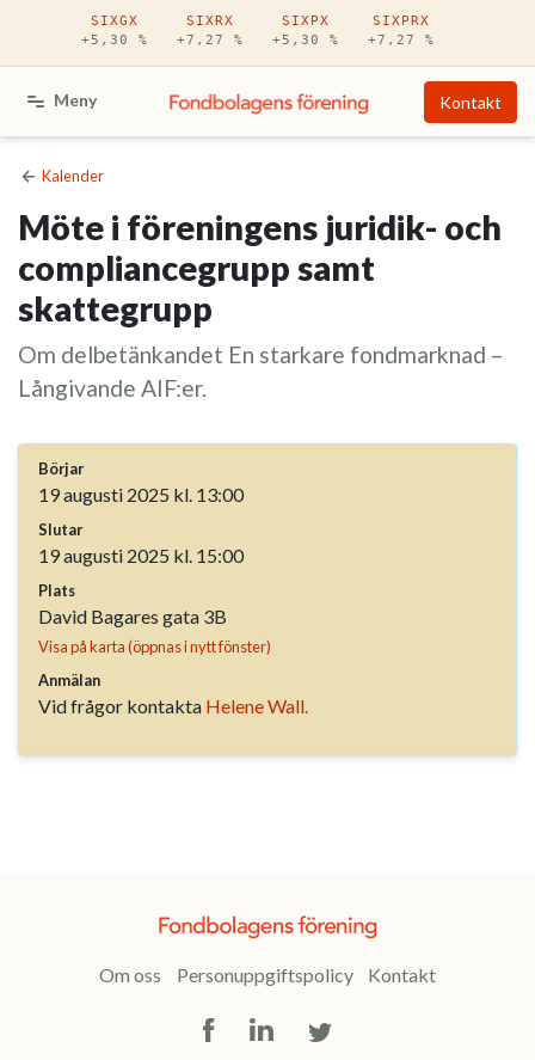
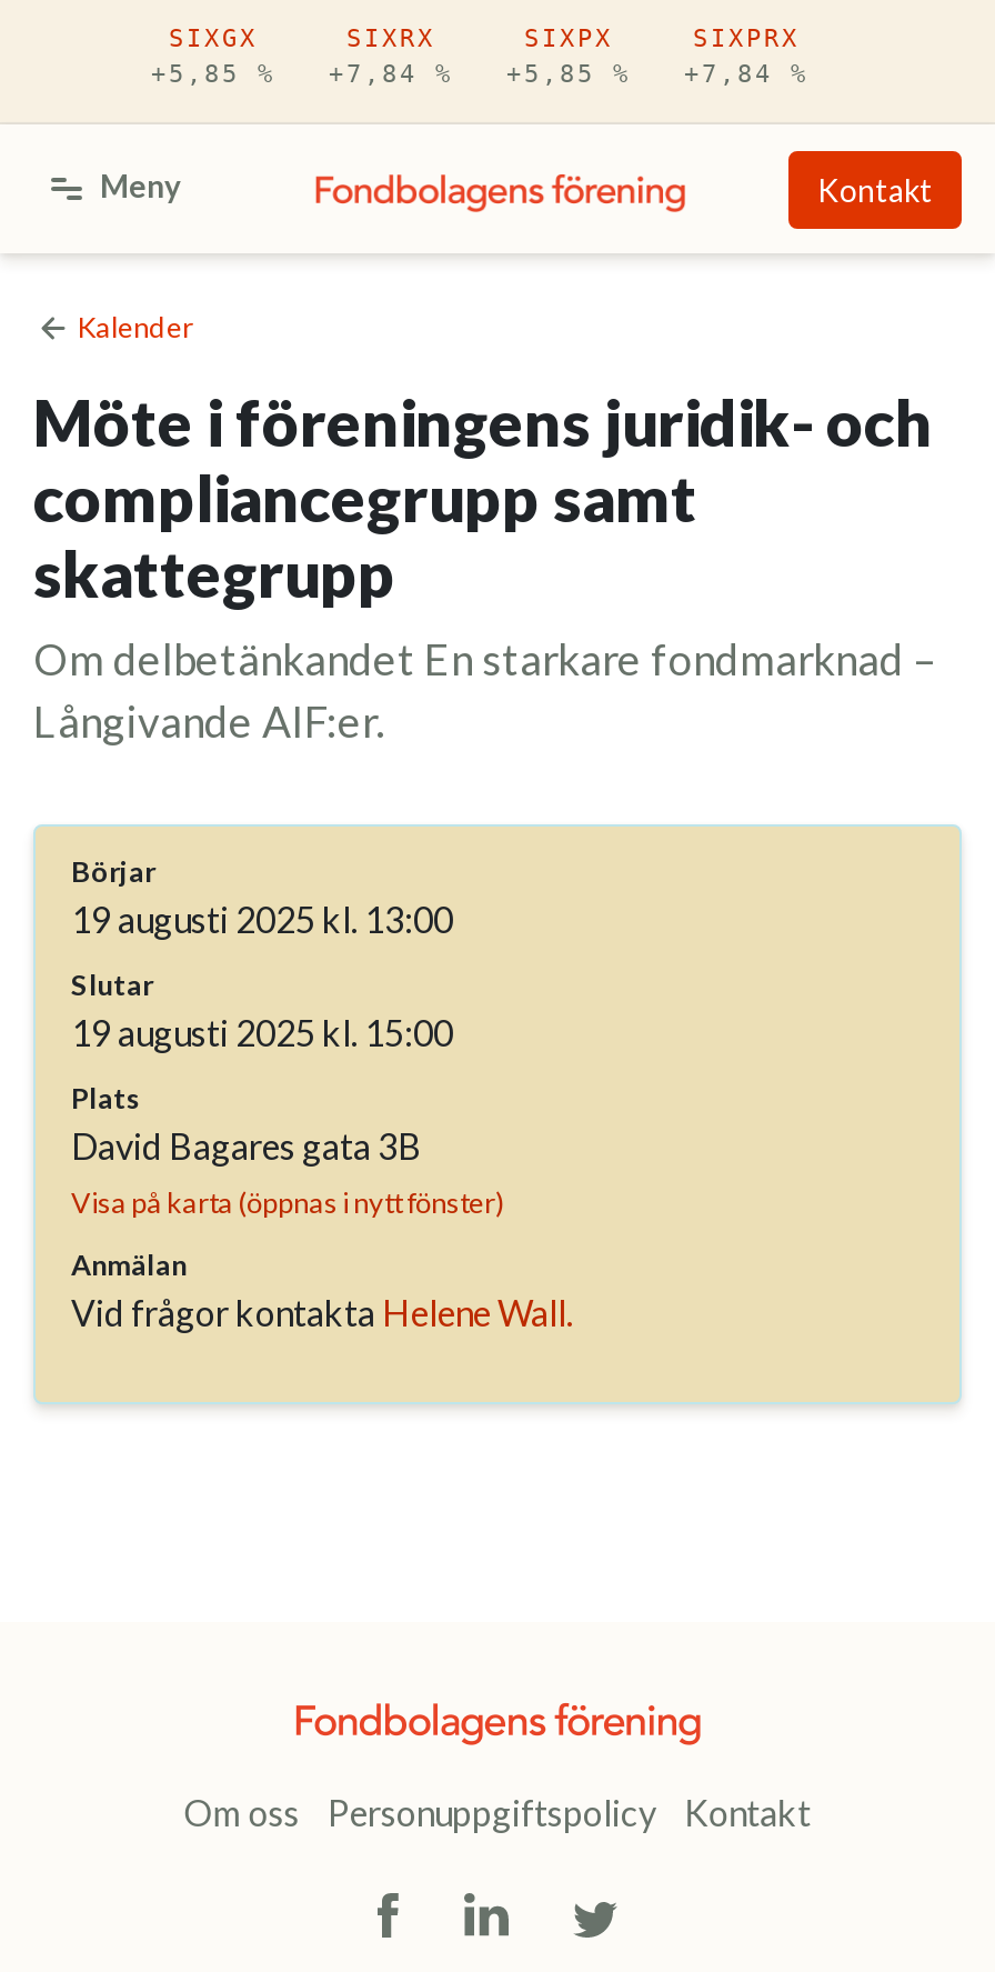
[81,32,148,48] +5,30 % -> [151,60,275,89] +5,85 %
[177,32,244,48] +7,27 % -> [329,60,453,89] +7,84 %
[272,32,339,48] +5,30 % -> [506,60,631,89] +5,85 %
[368,32,435,48] +7,27 % -> [684,60,808,89] +7,84 %

